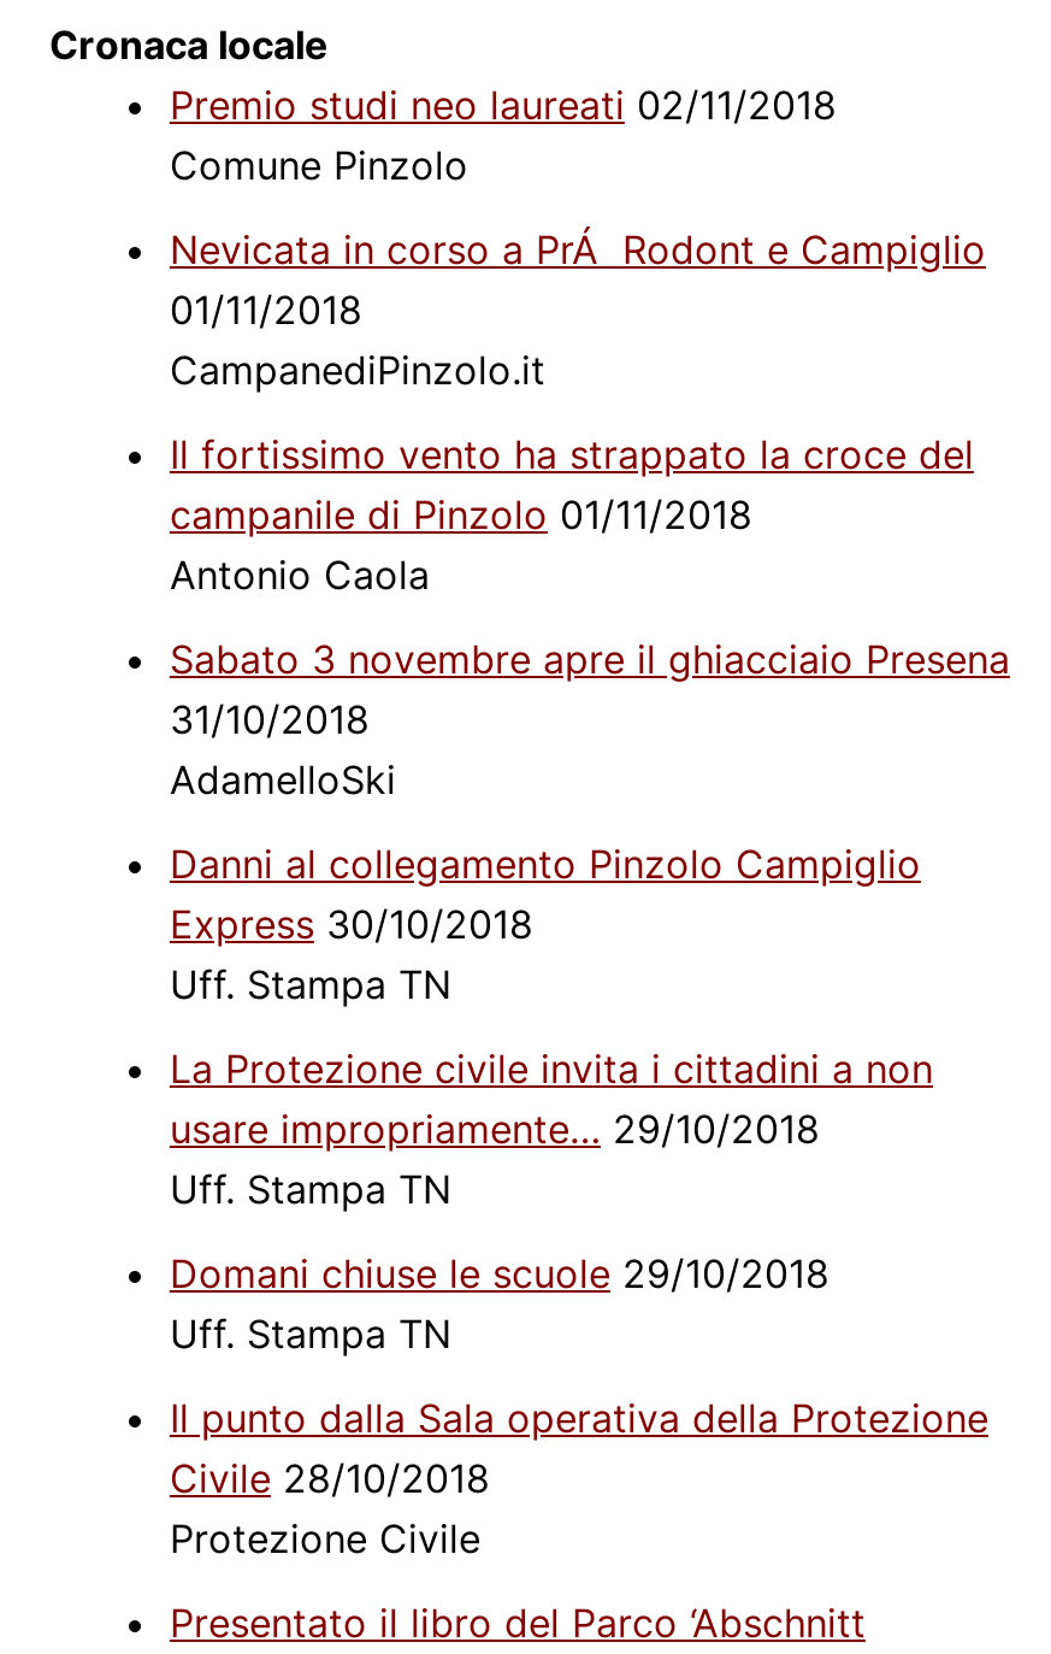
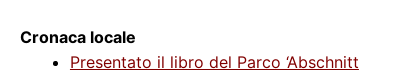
[170,80,1010,1562] Premio studi neo laureati 02/11/2018 | Comune Pinzolo | Nevicata in corso a PrÁ Rodont e Campiglio | 01/11/2018 | CampanediPinzolo.it | Il fortissimo vento ha strappato la croce del | campanile di Pinzolo 01/11/2018 | Antonio Caola | Sabato 3 novembre apre il ghiacciaio Presena | 31/10/2018 | AdamelloSki | Danni al collegamento Pinzolo Campiglio | Express 30/10/2018 | Uff. Stampa TN | La Protezione civile invita i cittadini a non | usare impropriamente… 29/10/2018 | Uff. Stampa TN | Domani chiuse le scuole 29/10/2018 | Uff. Stampa TN | Il punto dalla Sala operativa della Protezione | Civile 28/10/2018 | Protezione Civile -> none

